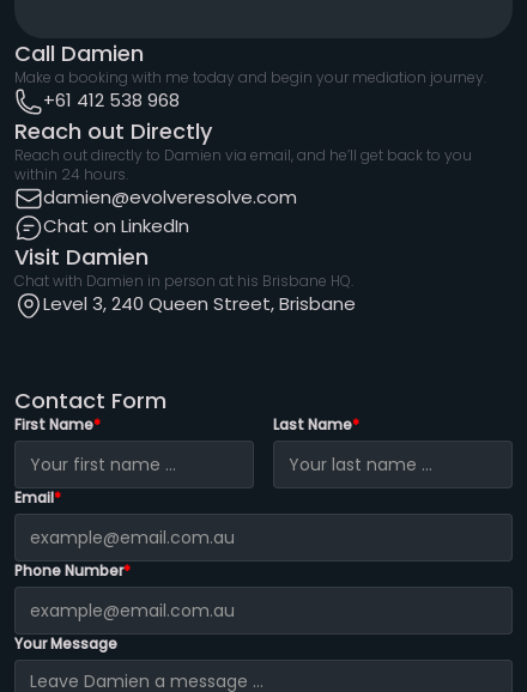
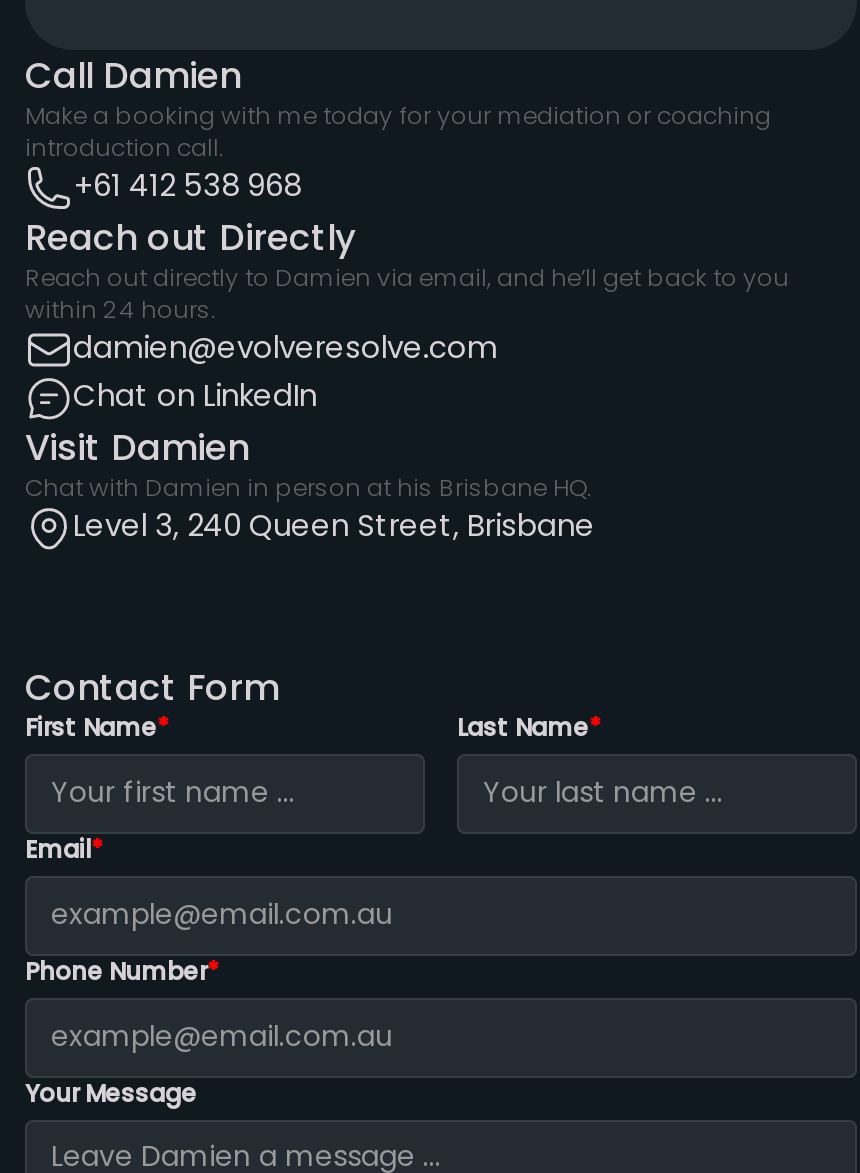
[14,67,486,88] Make a booking with me today and begin your mediation journey. -> [25,97,771,163] Make a booking with me today for your mediation or coaching | introduction call.

